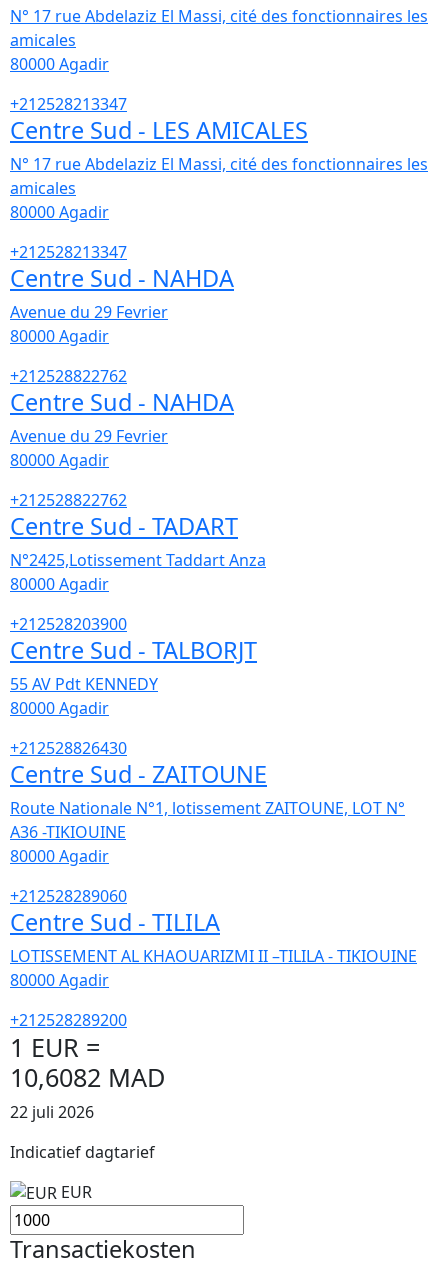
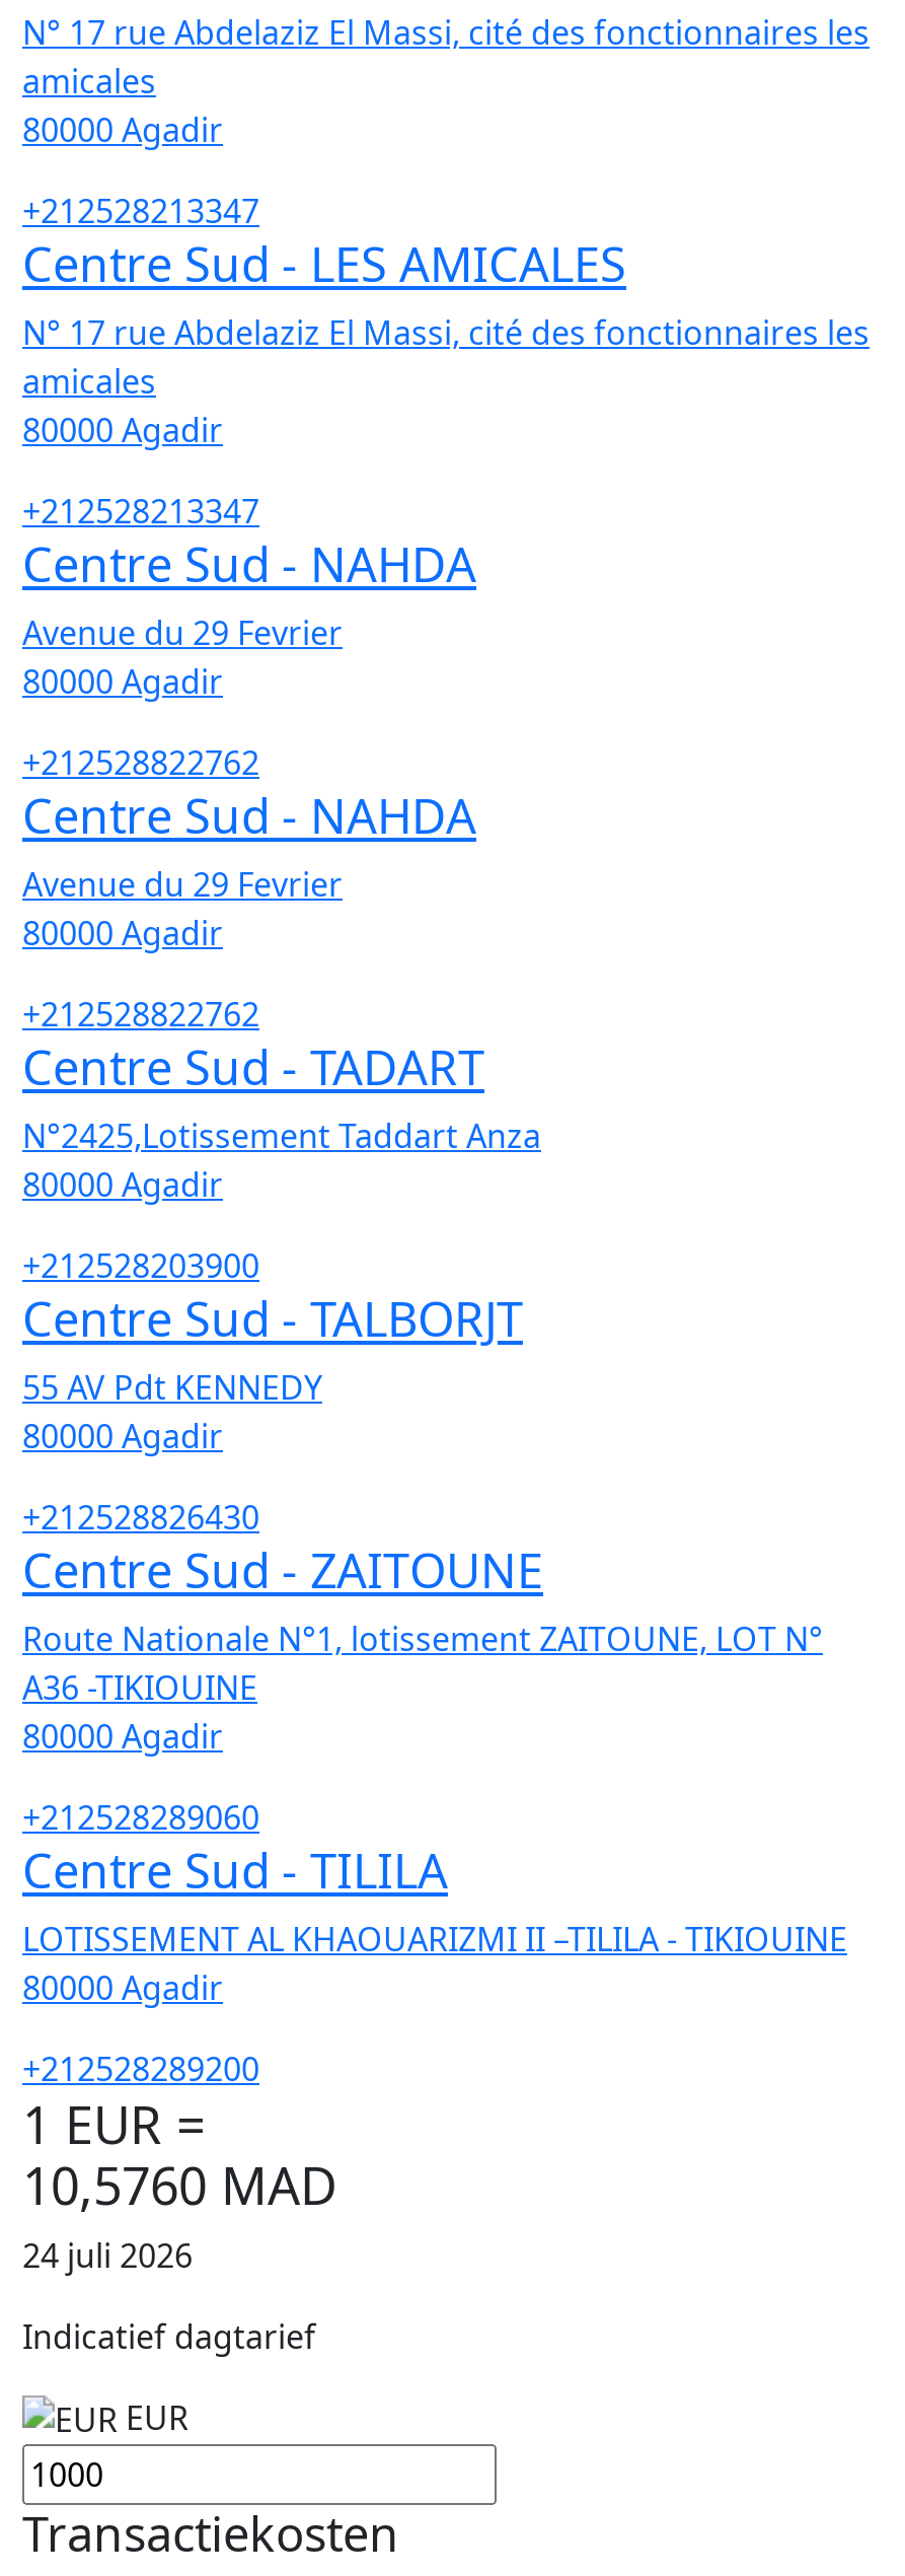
[10,1060,165,1094] 10,6082 MAD -> [22,2149,336,2218] 10,5760 MAD
[10,1101,94,1123] 22 juli 2026 -> [22,2232,193,2277] 24 juli 2026

